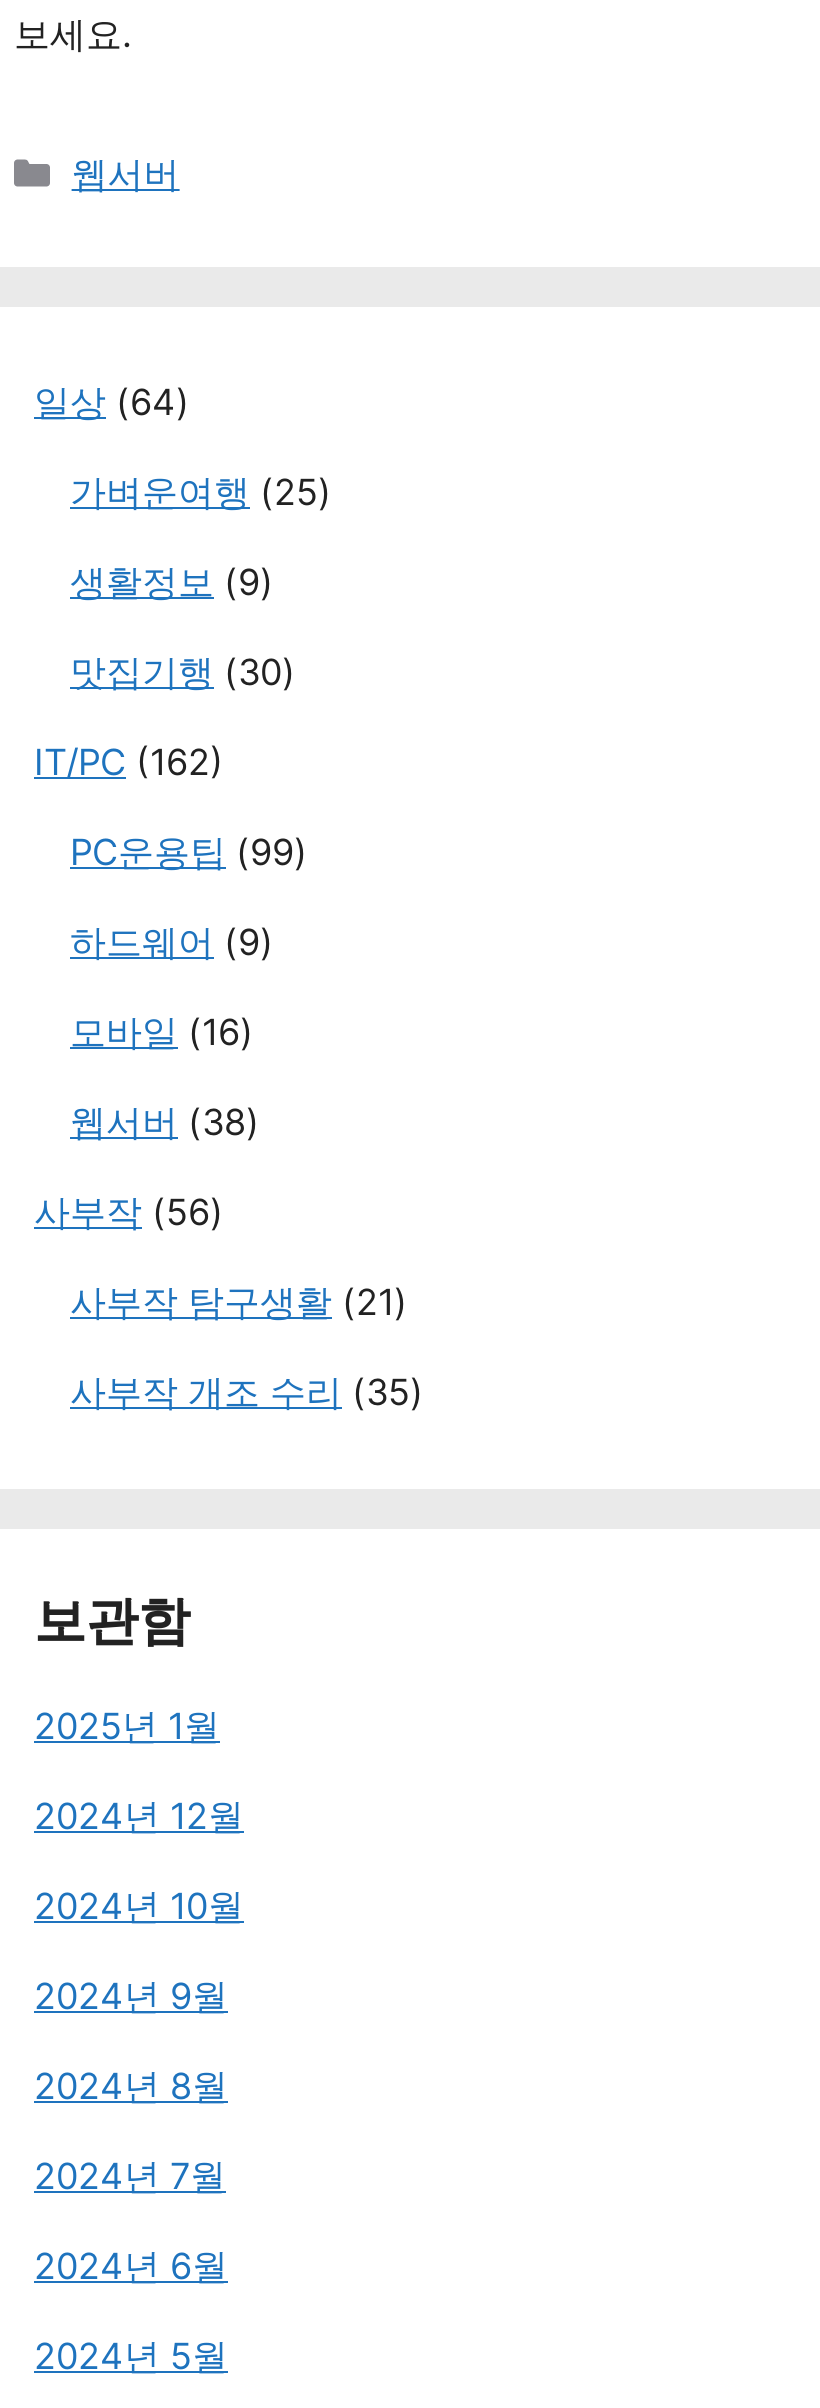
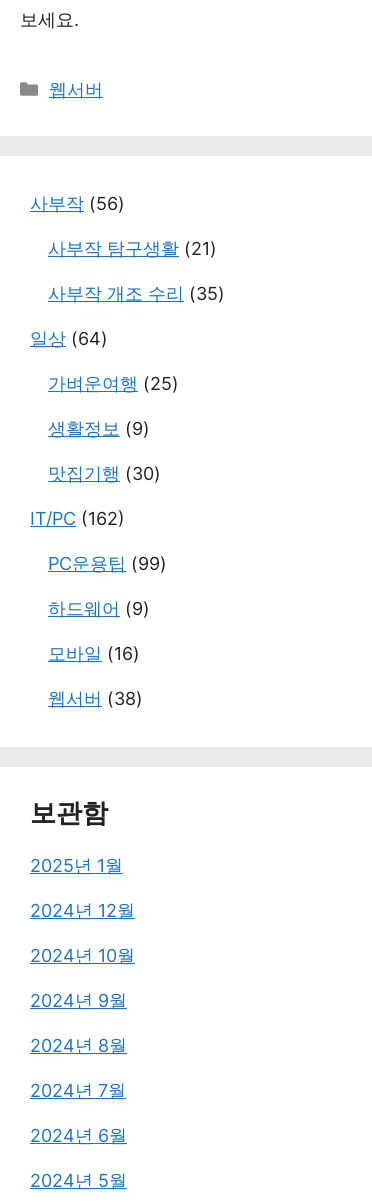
moved [34,381,332,1143] -> [30,328,179,709]: 일상 (64) | 가벼운여행 (25) | 생활정보 (9) | ... | 모바일 (16) | 웹서버 (38)
moved [34,1191,424,1413] -> [30,193,225,304]: 사부작 (56) | 사부작 탐구생활 (21) | 사부작 개조 수리 (35)

